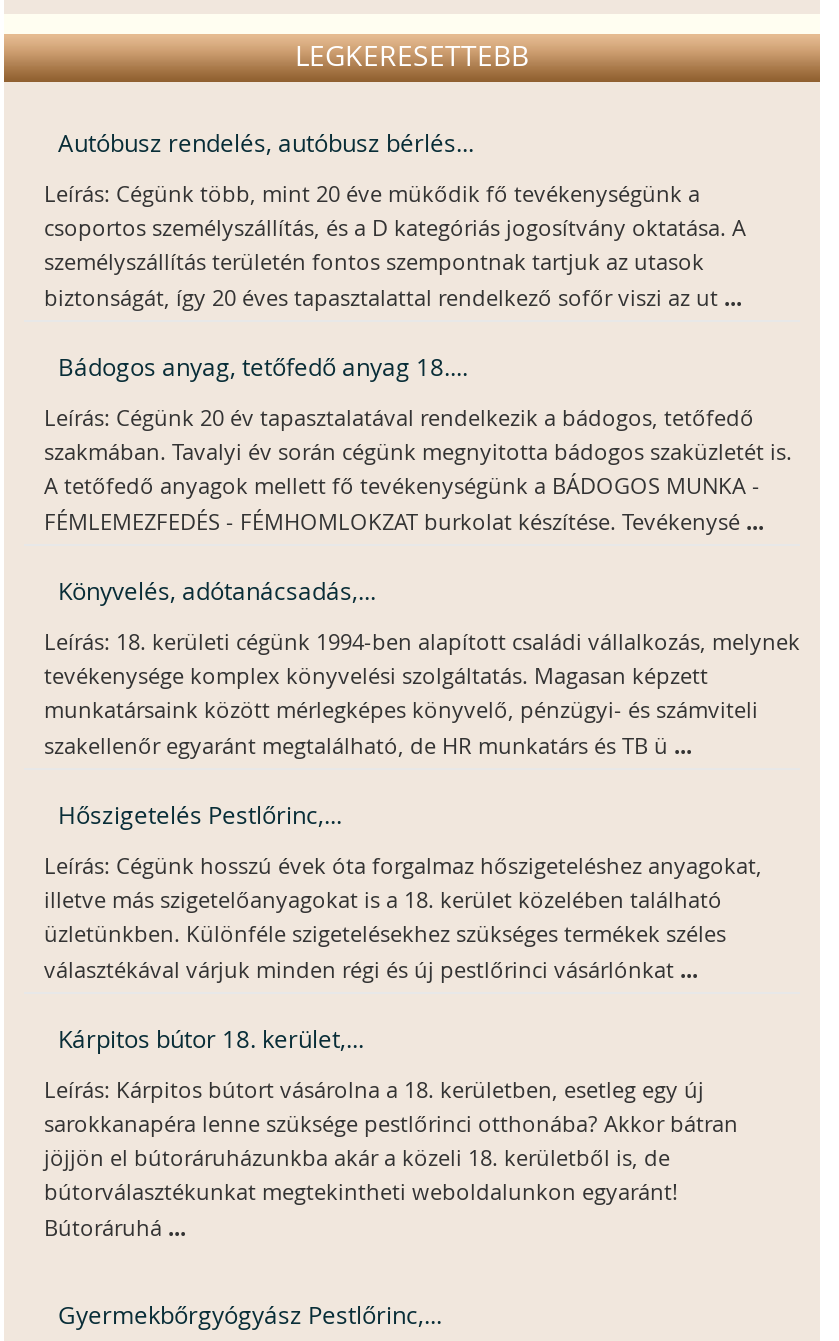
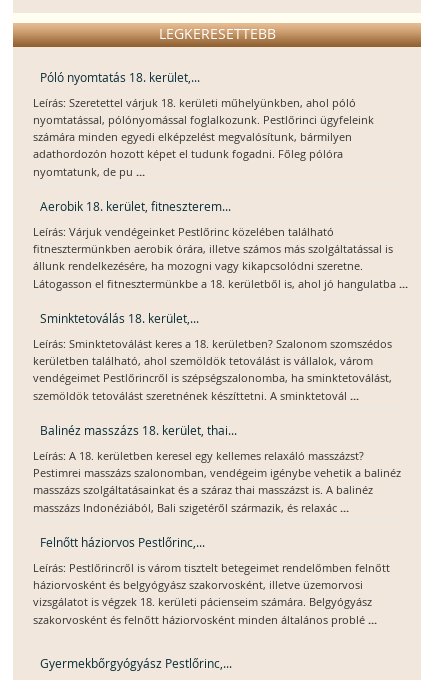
[58,127,474,159] Autóbusz rendelés, autóbusz bérlés... -> [40,69,200,85] Póló nyomtatás 18. kerület,...
[44,181,746,313] Leírás: Cégünk több, mint 20 éve mükődik fő tevékenységünk a | csoportos személyszállítás, és a D kategóriás jogosítvány oktatása. A | személyszállítás területén fontos szempontnak tartjuk az utasok | biztonságát, így 20 éves tapasztalattal rendelkező sofőr viszi az ut... -> [33,96,374,179] Leírás: Szeretettel várjuk 18. kerületi műhelyünkben, ahol póló | nyomtatással, pólónyomással foglalkozunk. Pestlőrinci ügyfeleink | számára minden egyedi elképzelést megvalósítunk, bármilyen | adathordozón hozott képet el tudunk fogadni. Főleg pólóra | nyomtatunk, de pu...
[58,351,468,383] Bádogos anyag, tetőfedő anyag 18.... -> [40,198,231,214] Aerobik 18. kerület, fitneszterem...
[44,405,792,537] Leírás: Cégünk 20 év tapasztalatával rendelkezik a bádogos, tetőfedő | szakmában. Tavalyi év során cégünk megnyitotta bádogos szaküzletét is. | A tetőfedő anyagok mellett fő tevékenységünk a BÁDOGOS MUNKA - | FÉMLEMEZFEDÉS - FÉMHOMLOKZAT burkolat készítése. Tevékenysé... -> [33,225,408,291] Leírás: Várjuk vendégeinket Pestlőrinc közelében található | fitnesztermünkben aerobik órára, illetve számos más szolgáltatással is | állunk rendelkezésére, ha mozogni vagy kikapcsolódni szeretne. | Látogasson el fitnesztermünkbe a 18. kerületből is, ahol jó hangulatba...
[58,575,376,607] Könyvelés, adótanácsadás,... -> [40,310,199,326] Sminktetoválás 18. kerület,...
[44,629,800,761] Leírás: 18. kerületi cégünk 1994-ben alapított családi vállalkozás, melynek | tevékenysége komplex könyvelési szolgáltatás. Magasan képzett | munkatársaink között mérlegképes könyvelő, pénzügyi- és számviteli | szakellenőr egyaránt megtalálható, de HR munkatárs és TB ü... -> [33,337,392,403] Leírás: Sminktetoválást keres a 18. kerületben? Szalonom szomszédos | kerületben található, ahol szemöldök tetoválást is vállalok, várom | vendégeimet Pestlőrincről is szépségszalonomba, ha sminktetoválást, | szemöldök tetoválást szeretnének készíttetni. A sminktetovál...
[58,799,342,831] Hőszigetelés Pestlőrinc,... -> [40,422,237,438] Balinéz masszázs 18. kerület, thai...
[44,853,762,985] Leírás: Cégünk hosszú évek óta forgalmaz hőszigeteléshez anyagokat, | illetve más szigetelőanyagokat is a 18. kerület közelében található | üzletünkben. Különféle szigetelésekhez szükséges termékek széles | választékával várjuk minden régi és új pestlőrinci vásárlónkat... -> [33,449,401,515] Leírás: A 18. kerületben keresel egy kellemes relaxáló masszázst? | Pestimrei masszázs szalonomban, vendégeim igénybe vehetik a balinéz | masszázs szolgáltatásainkat és a száraz thai masszázst is. A balinéz | masszázs Indonéziából, Bali szigetéről származik, és relaxác...
[58,1023,364,1055] Kárpitos bútor 18. kerület,... -> [40,534,205,550] Felnőtt háziorvos Pestlőrinc,...
[44,1077,738,1243] Leírás: Kárpitos bútort vásárolna a 18. kerületben, esetleg egy új | sarokkanapéra lenne szüksége pestlőrinci otthonába? Akkor bátran | jöjjön el bútoráruházunkba akár a közeli 18. kerületből is, de | bútorválasztékunkat megtekintheti weboldalunkon egyaránt! | Bútoráruhá... -> [33,561,390,627] Leírás: Pestlőrincről is várom tisztelt betegeimet rendelőmben felnőtt | háziorvosként és belgyógyász szakorvosként, illetve üzemorvosi | vizsgálatot is végzek 18. kerületi pácienseim számára. Belgyógyász | szakorvosként és felnőtt háziorvosként minden általános problé...

